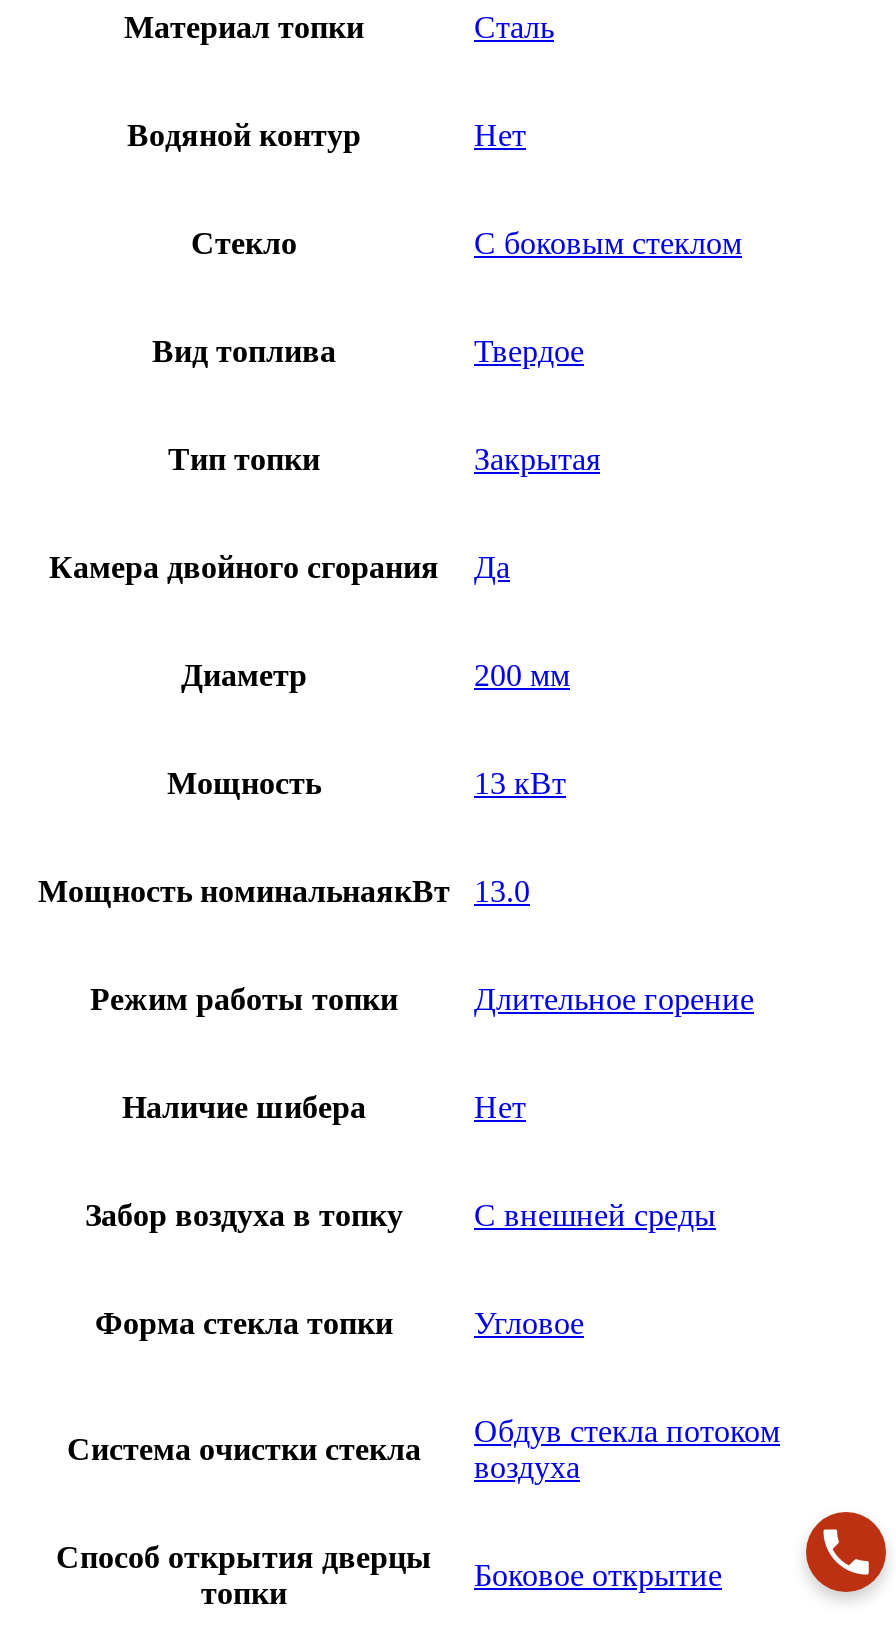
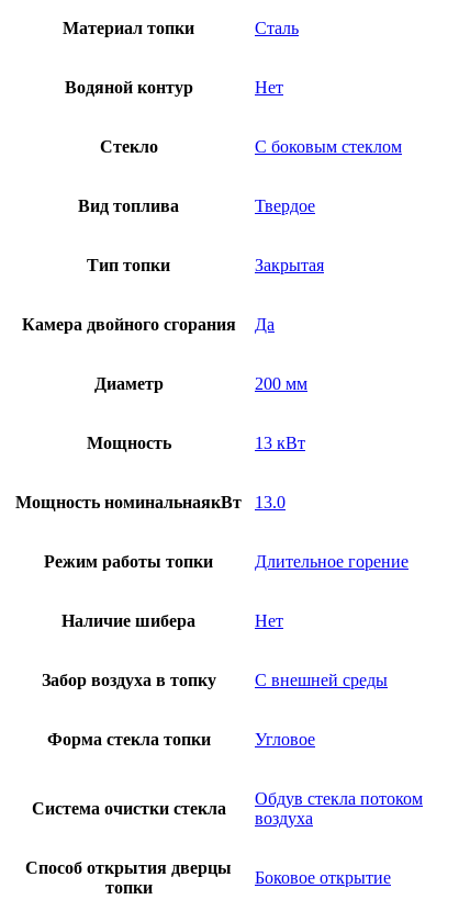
[802,1510,890,1600] [image] -> none

